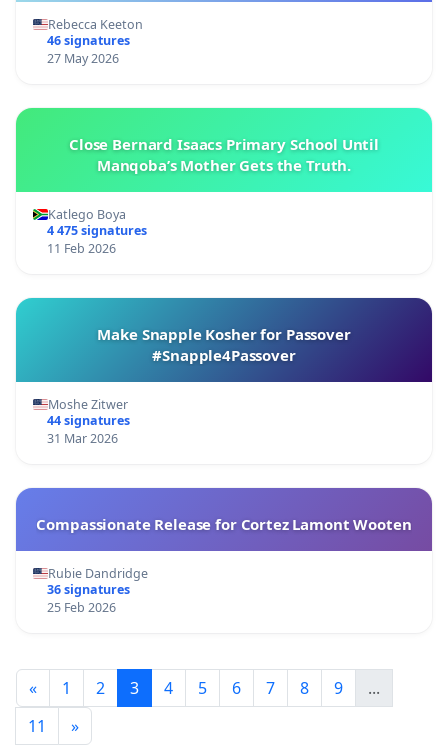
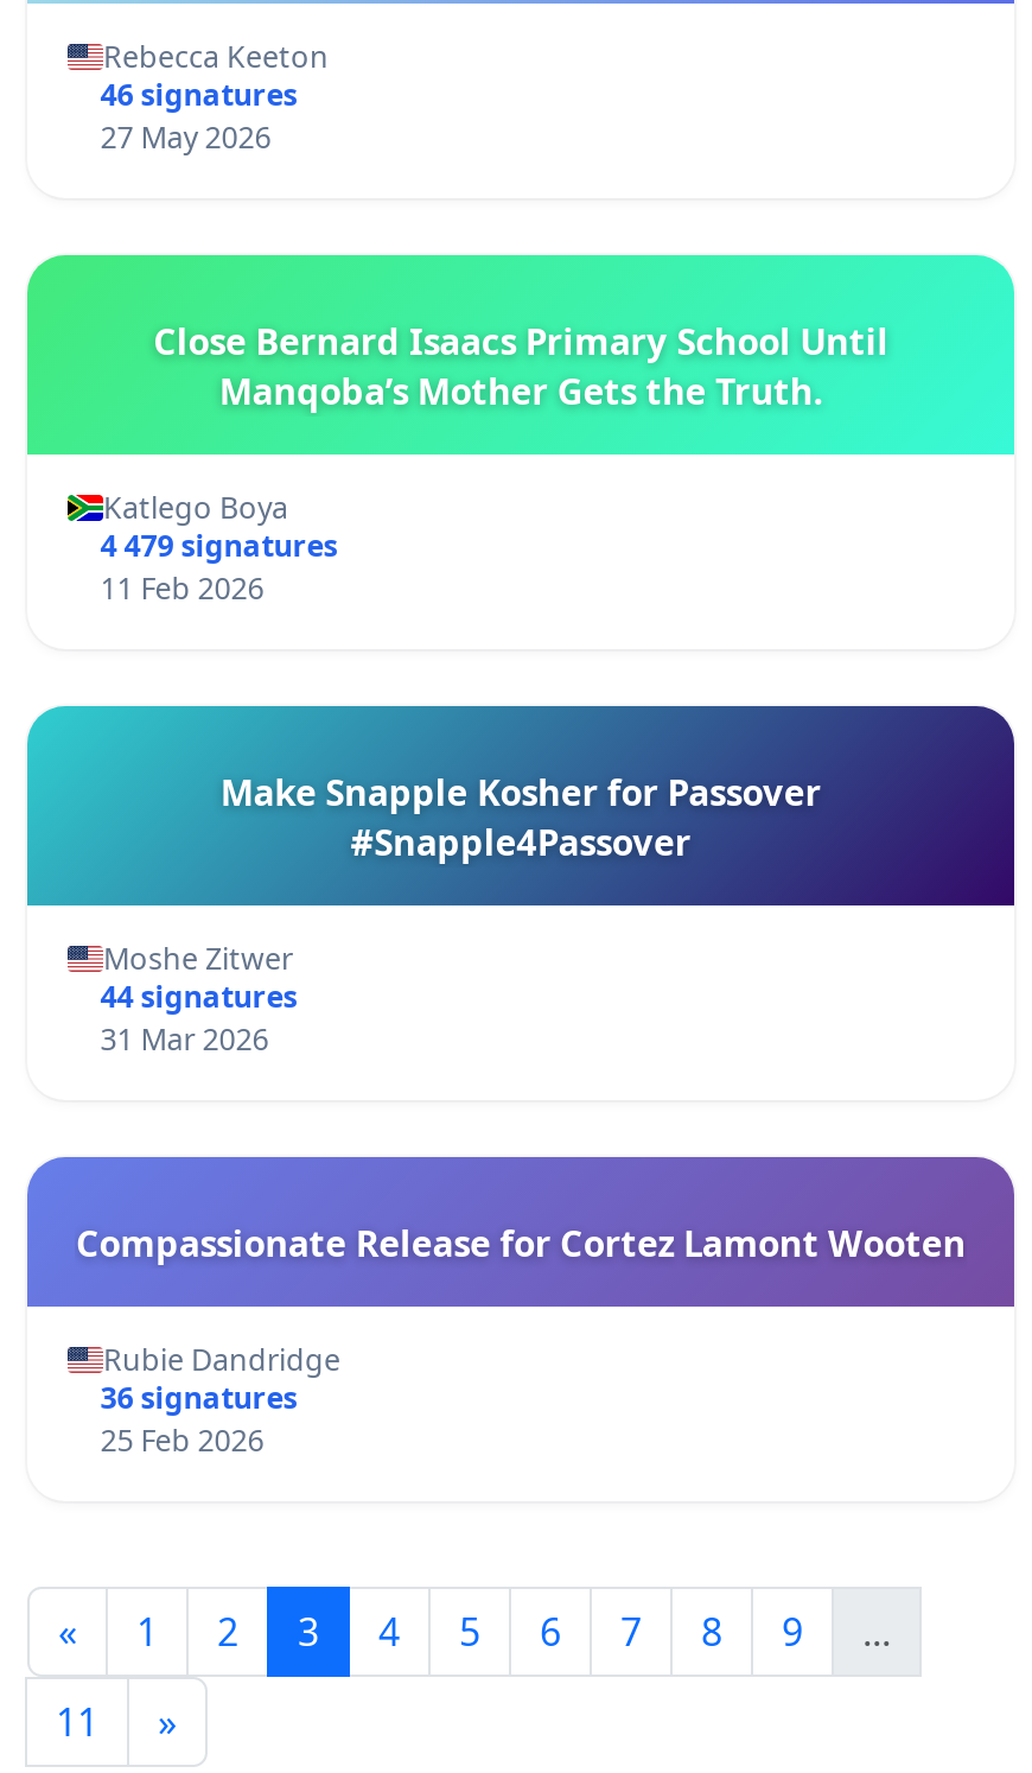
[47,221,147,238] 4 475 signatures -> [100,525,338,565] 4 479 signatures

